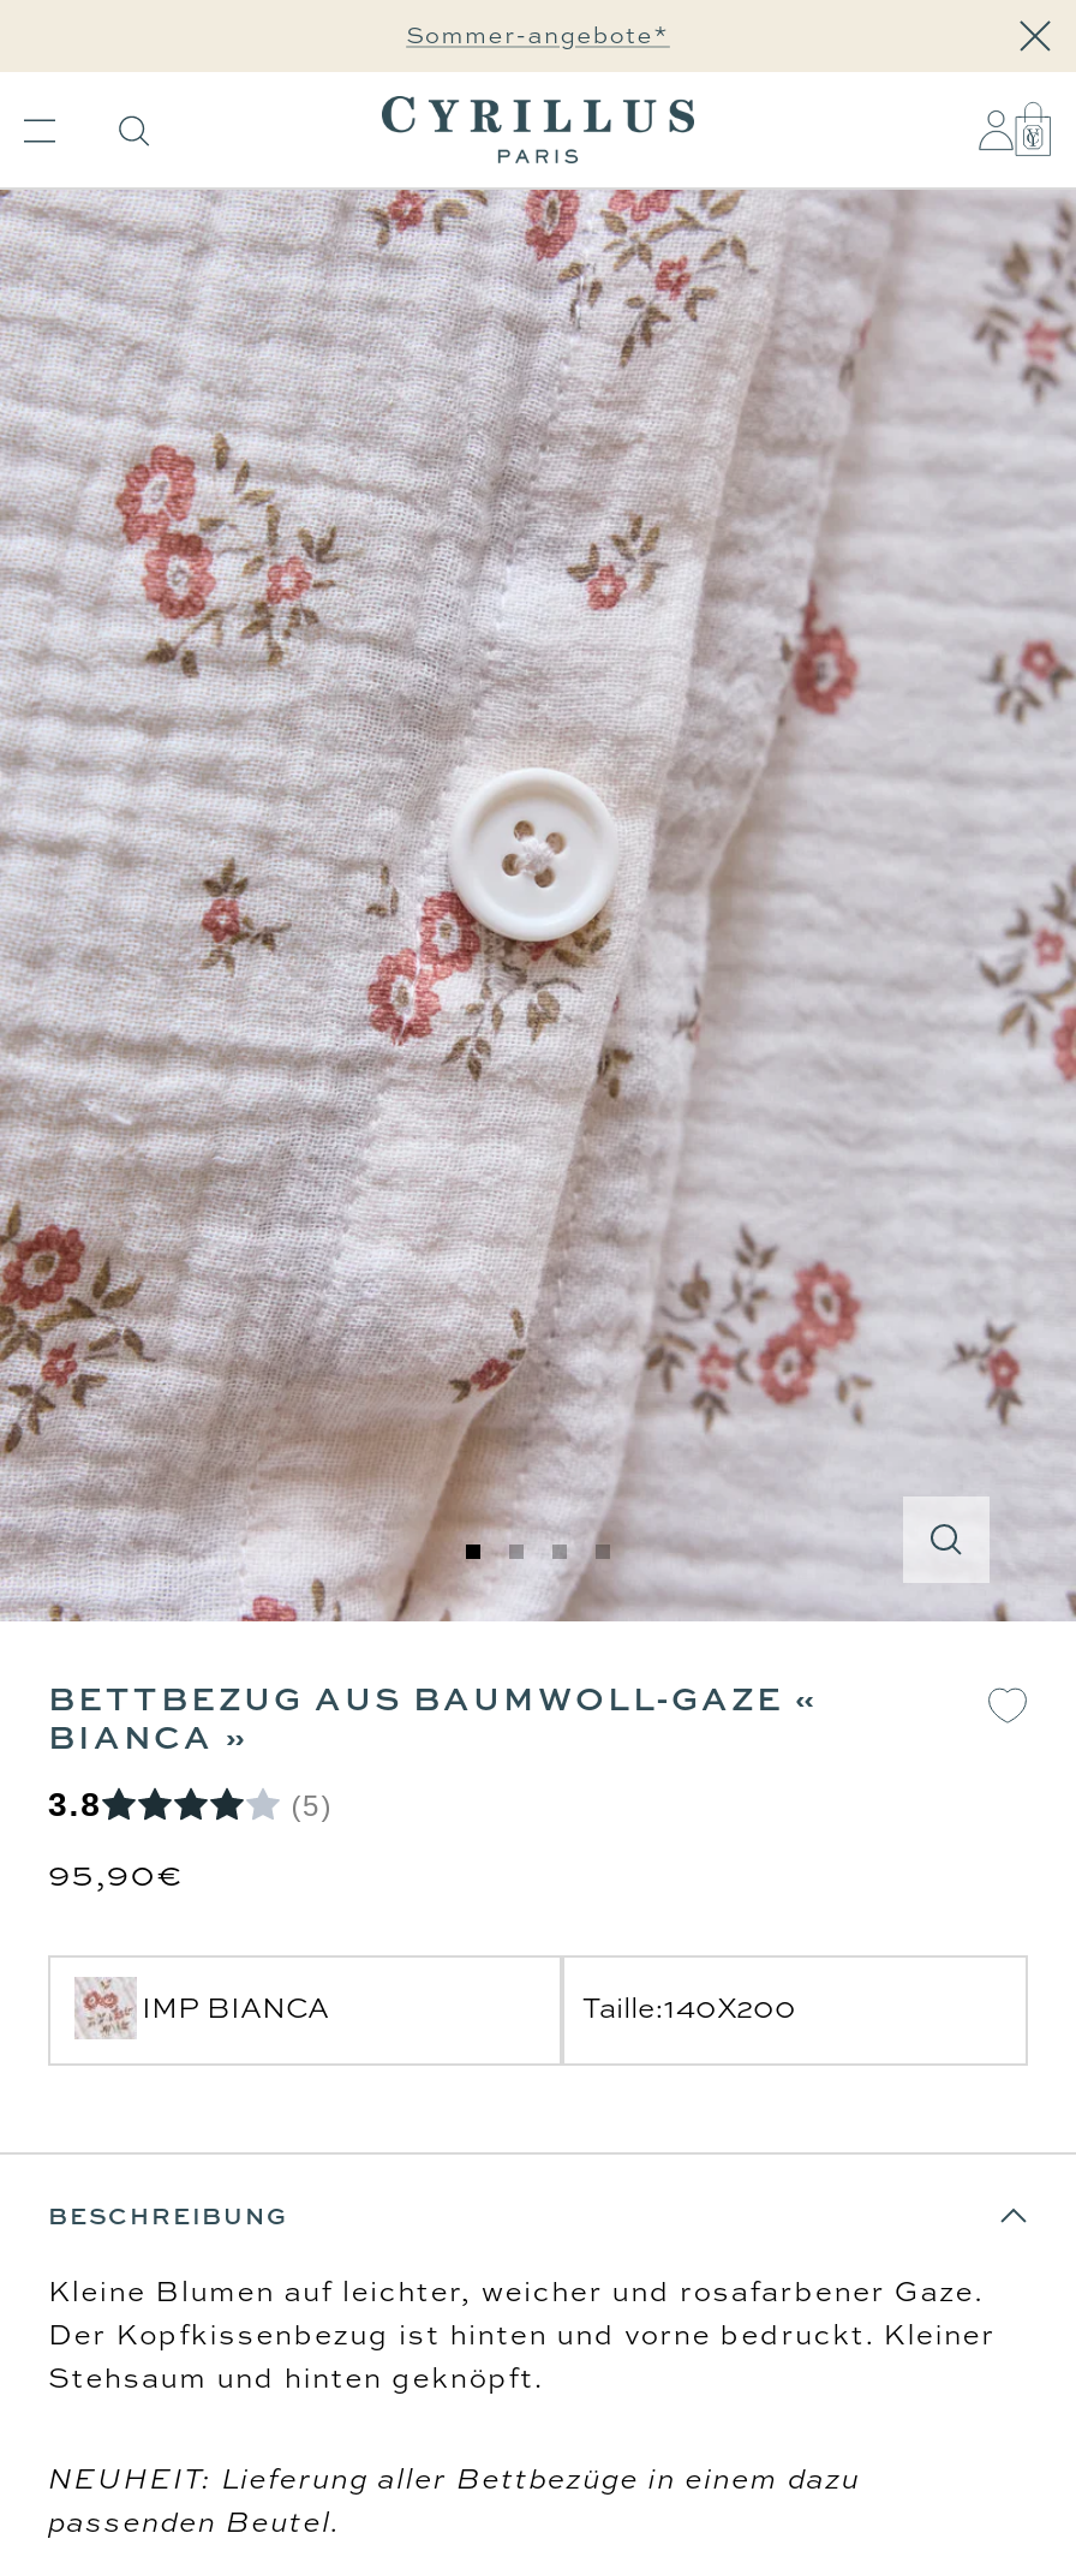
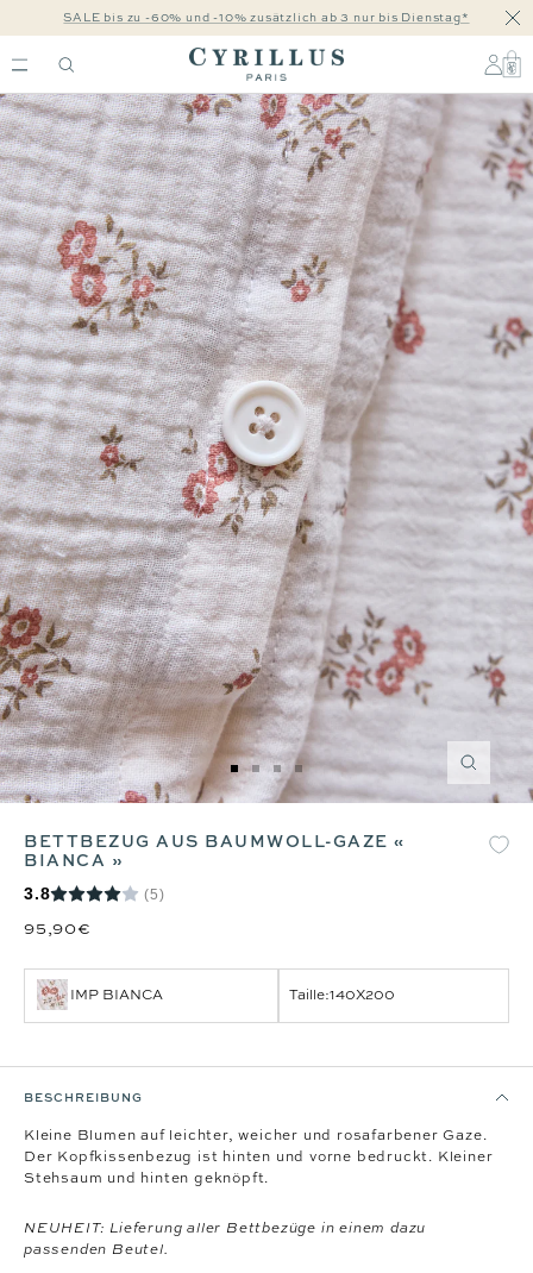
[406,19,670,50] Sommer-angebote* -> [64,10,469,25] SALE bis zu -60% und -10% zusätzlich ab 3 nur bis Dienstag*

